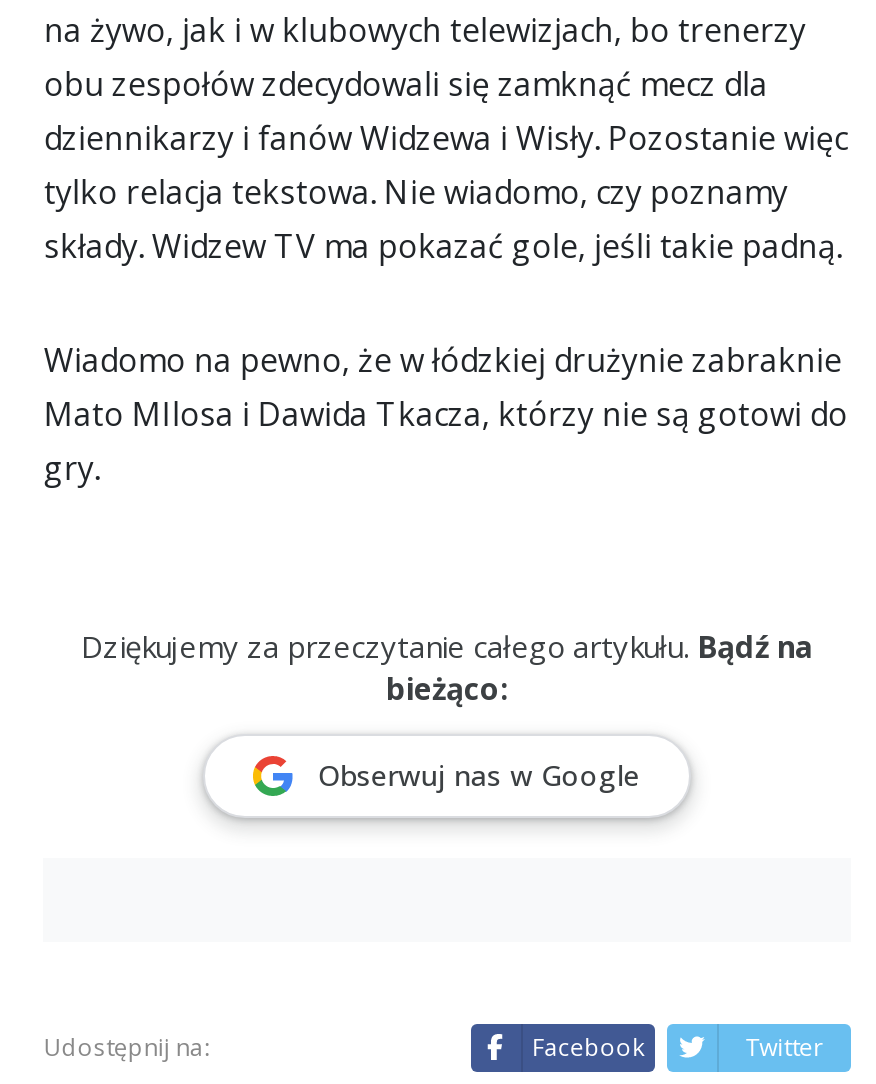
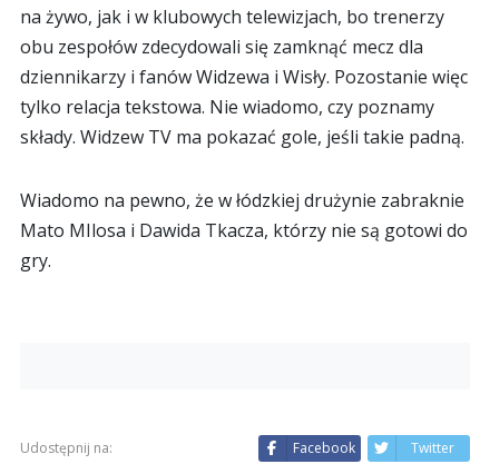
[81,626,813,794] Dziękujemy za przeczytanie całego artykułu. Bądź na | bieżąco: | Obserwuj nas w Google -> none

